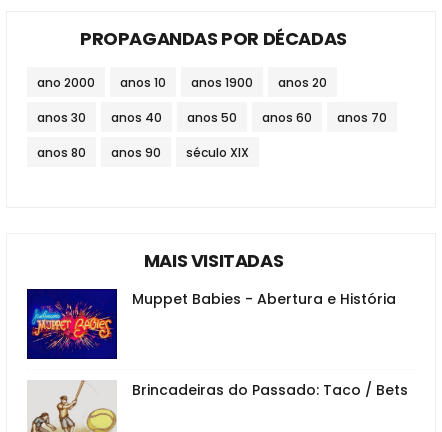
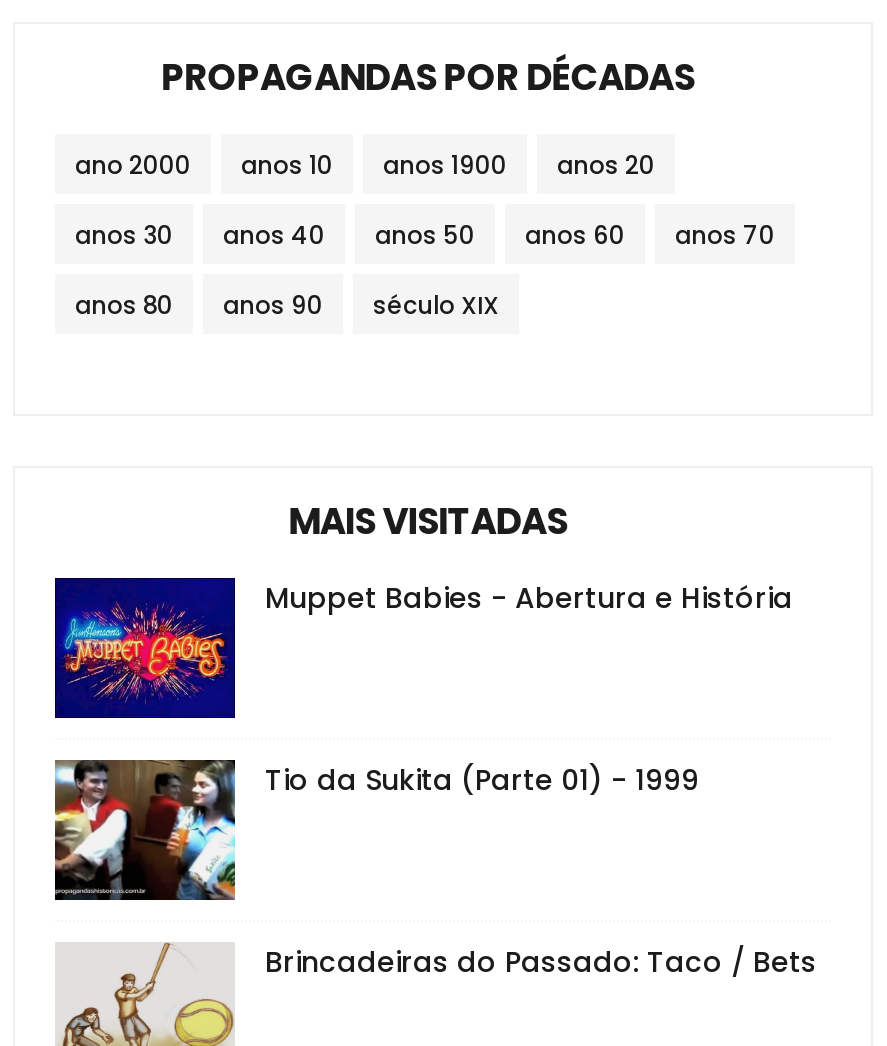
none -> [53,758,699,900] [image] | Tio da Sukita (Parte 01) - 1999

